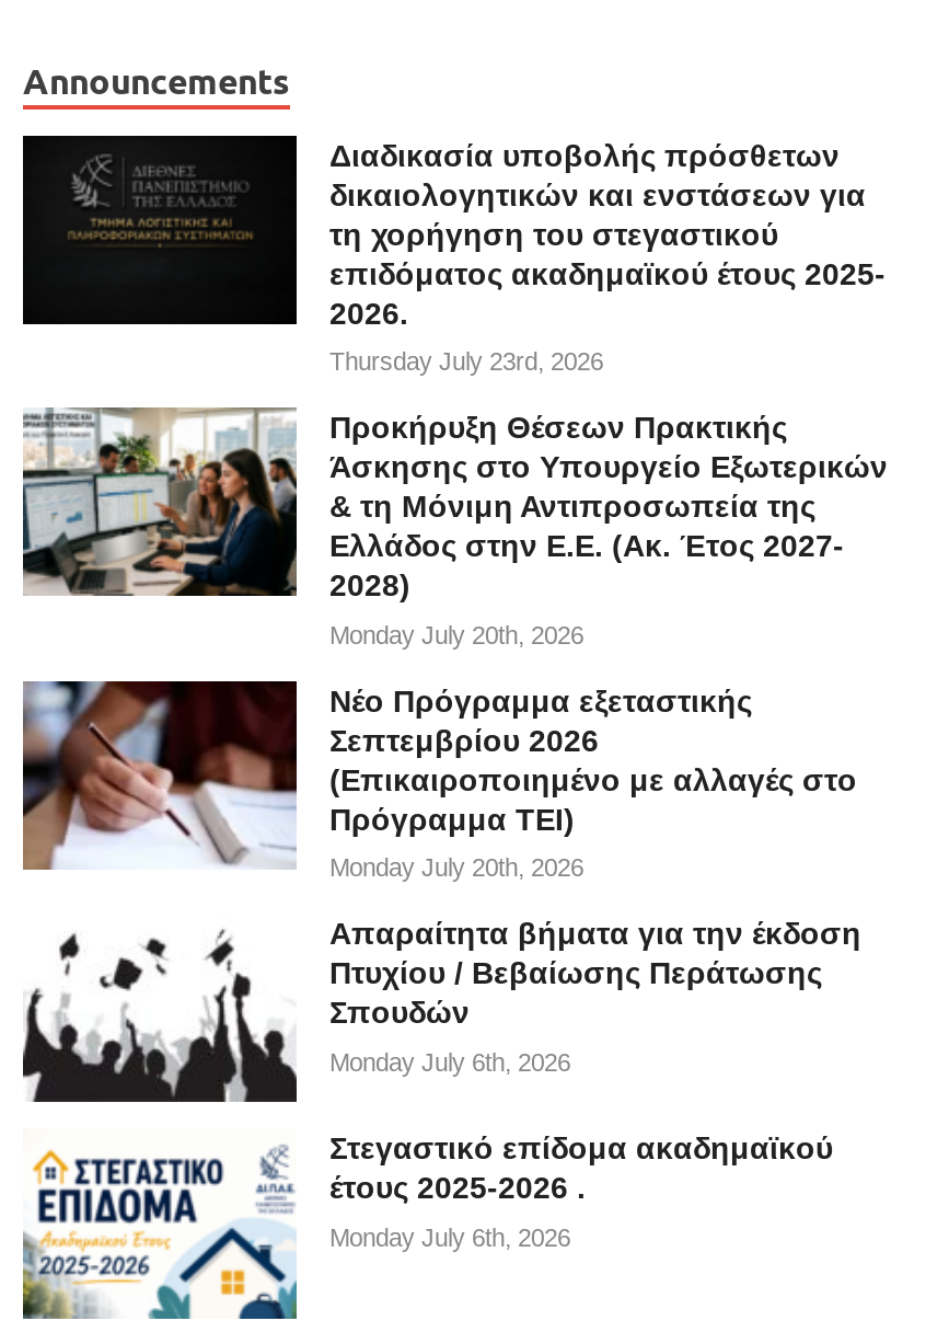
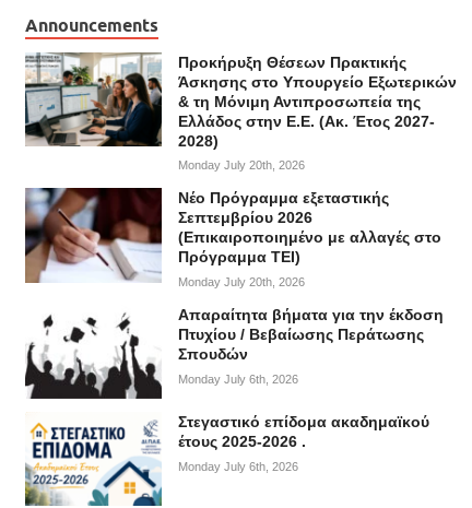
[21,134,886,375] [image] | Διαδικασία υποβολής πρόσθετων | δικαιολογητικών και ενστάσεων για | τη χορήγηση του στεγαστικού | επιδόματος ακαδημαϊκού έτους 2025- | 2026. | Thursday July 23rd, 2026 -> none

